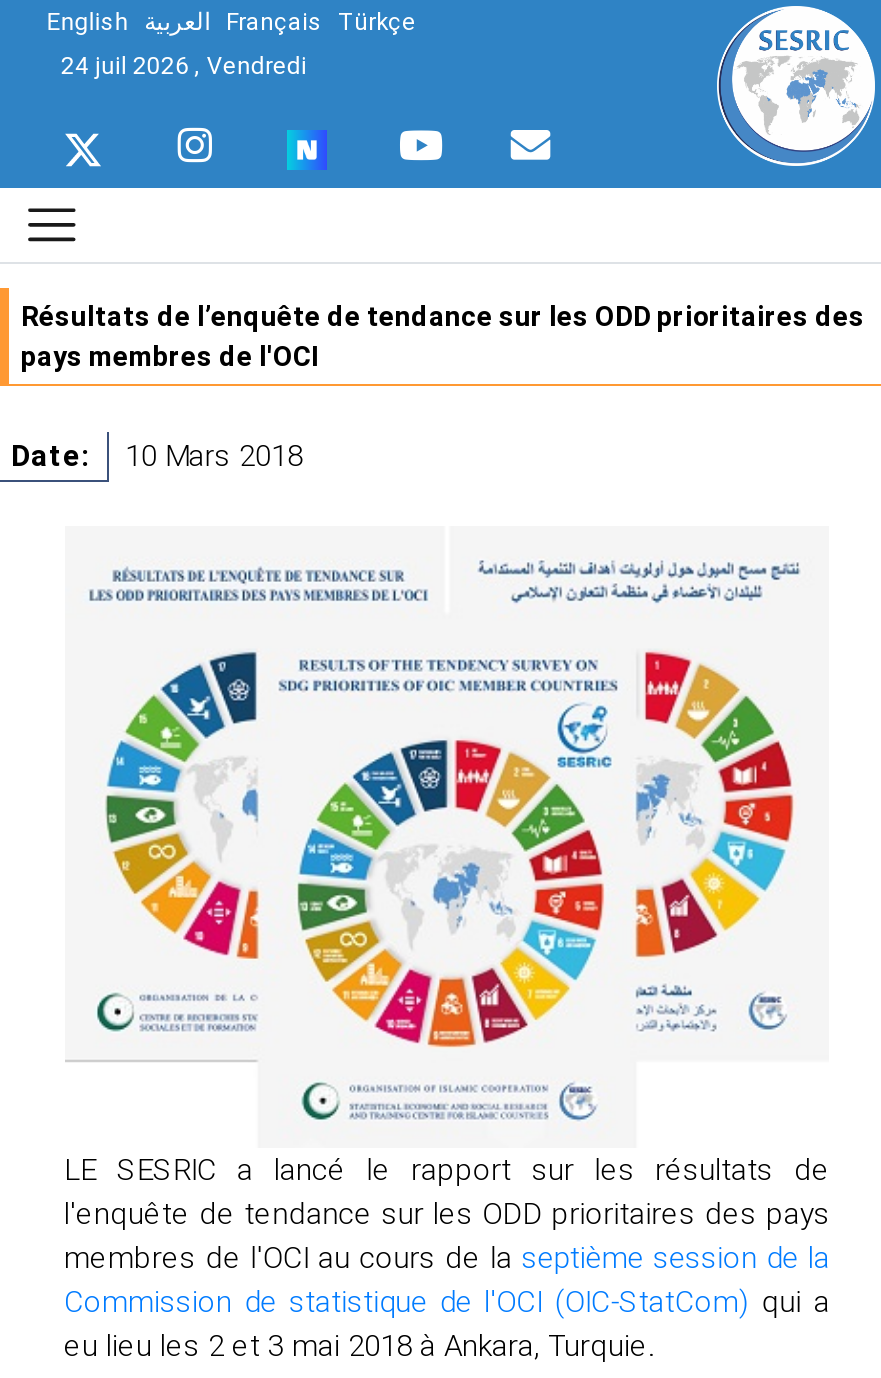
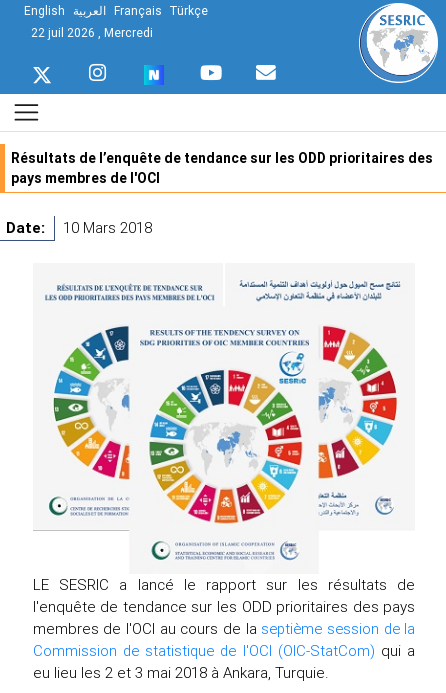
[61,50,307,80] 24 juil 2026 , Vendredi -> [31,25,153,40] 22 juil 2026 , Mercredi

